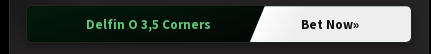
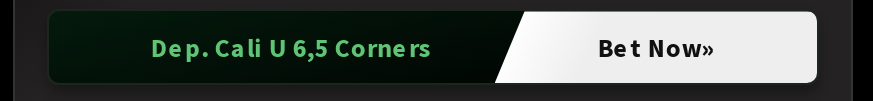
[86,16,211,33] Delfin O 3,5 Corners -> [151,31,433,65] Dep. Cali U 6,5 Corners

